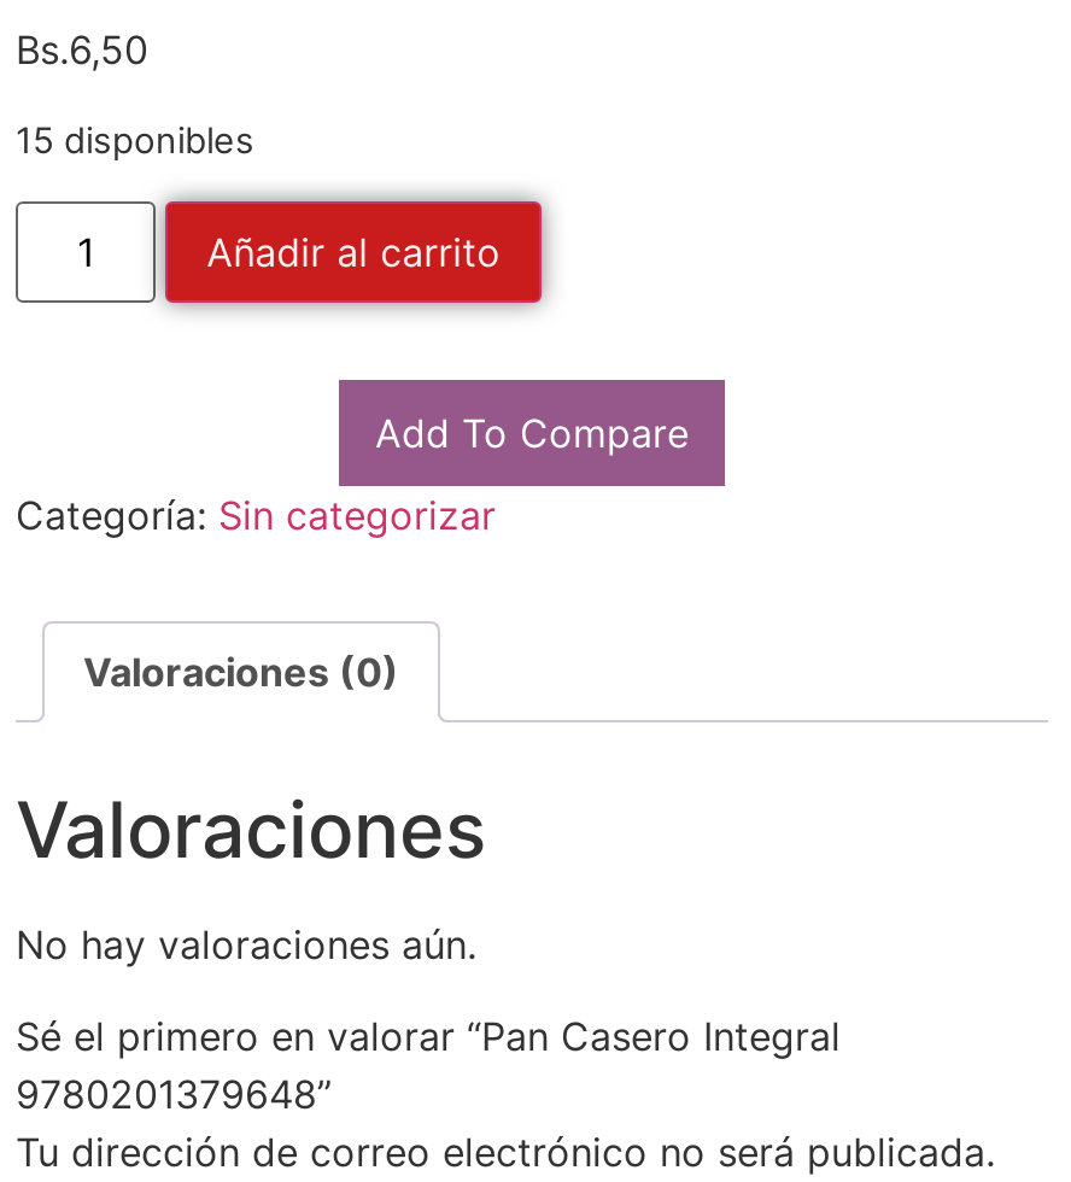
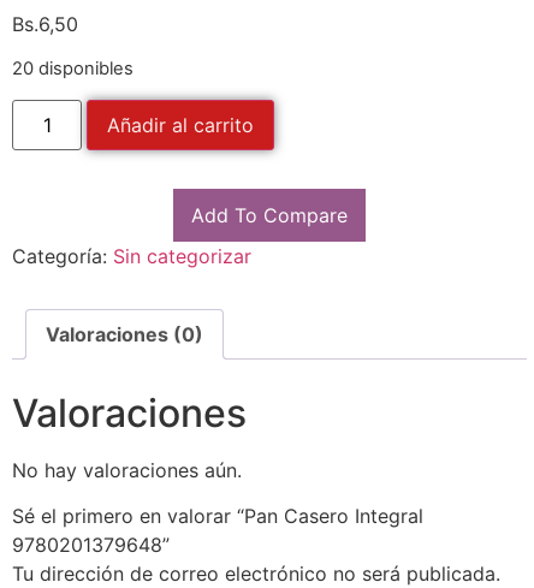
[16,119,254,163] 15 disponibles -> [12,58,133,80] 20 disponibles

